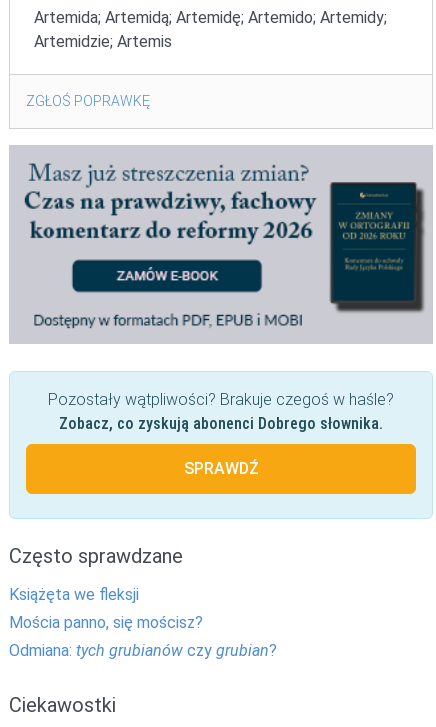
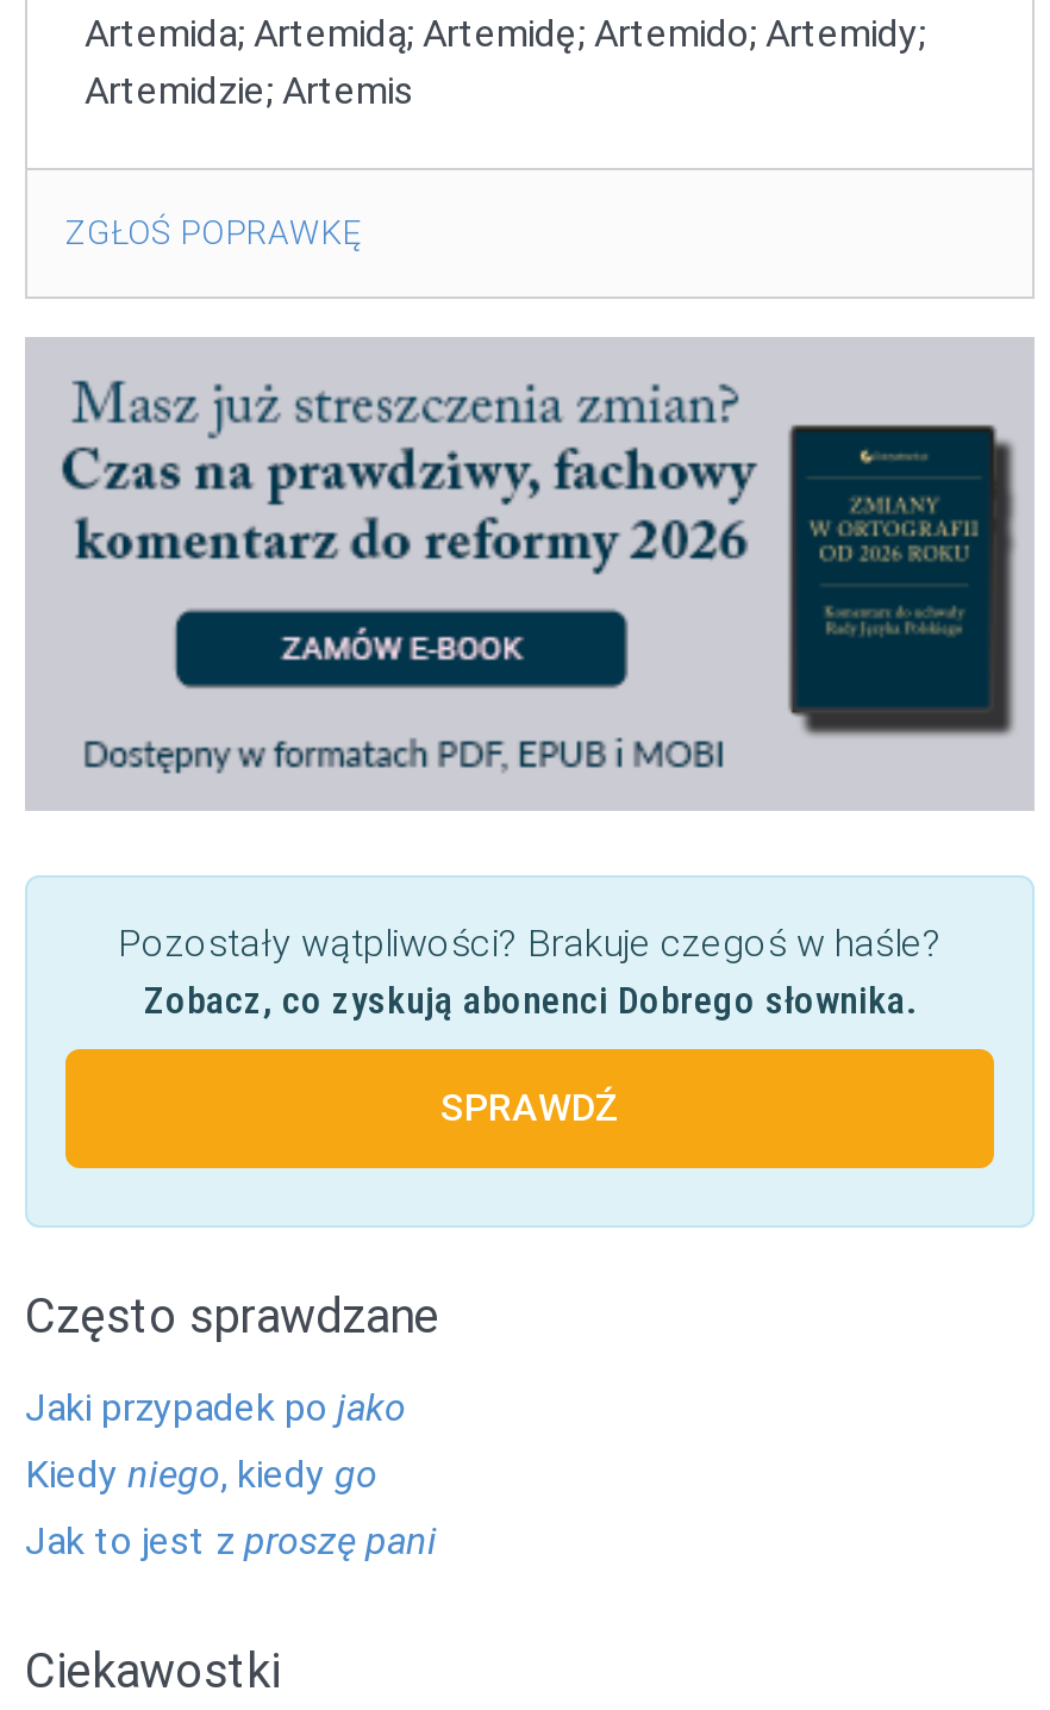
[9,585,139,604] Książęta we fleksji -> [25,1386,406,1431] Jaki przypadek po jako
[9,613,203,632] Mościa panno, się mościsz? -> [25,1452,377,1498] Kiedy niego, kiedy go
[9,641,277,660] Odmiana: tych grubianów czy grubian? -> [25,1519,437,1564] Jak to jest z proszę pani

